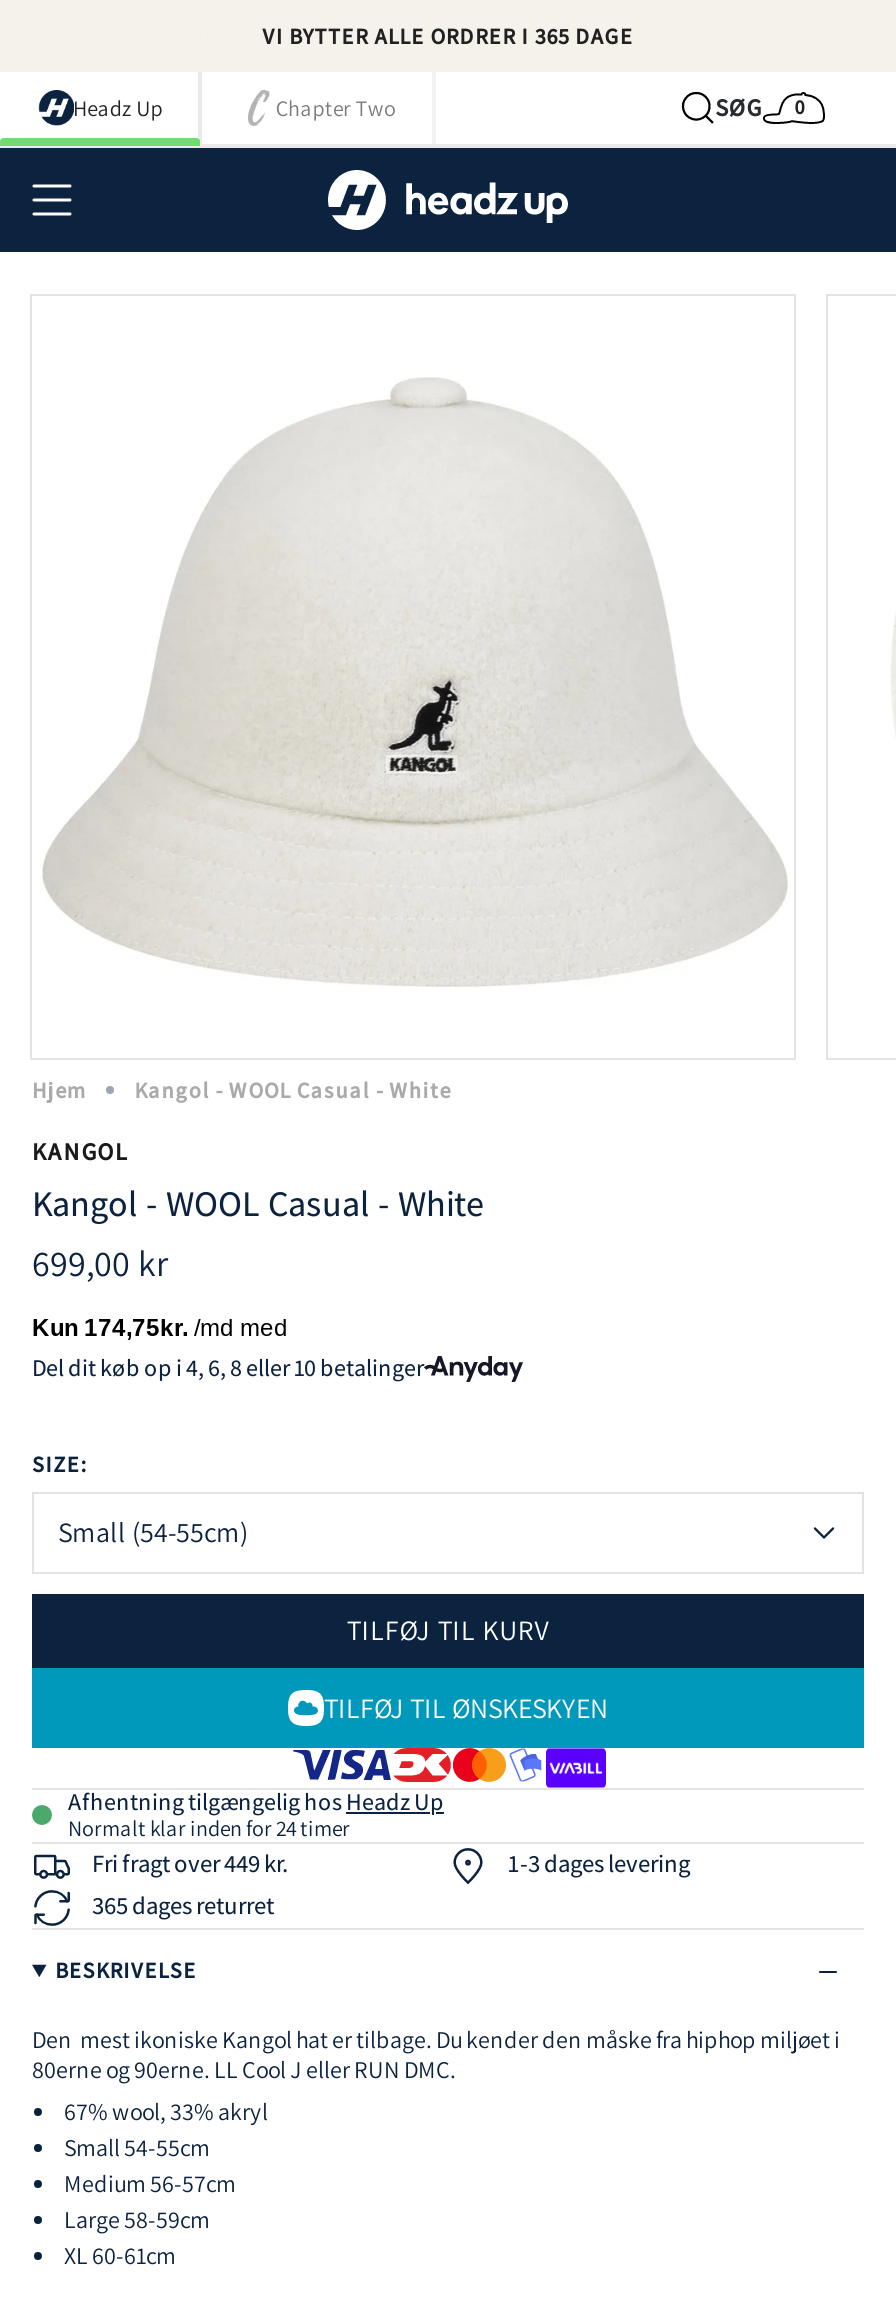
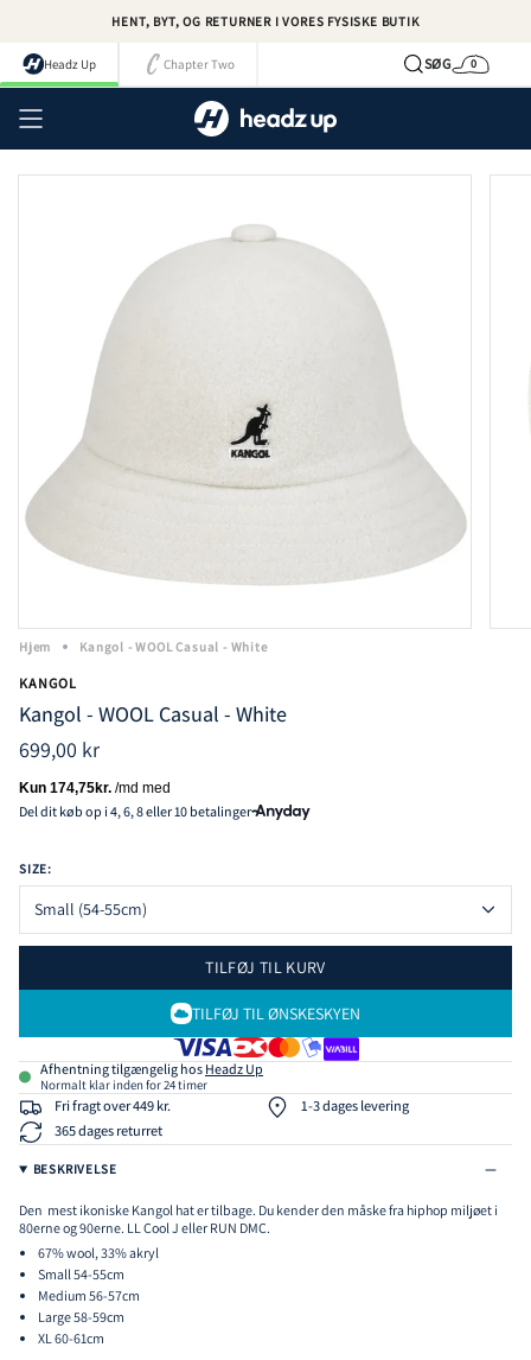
[262,21,634,49] VI BYTTER ALLE ORDRER I 365 DAGE -> [112,12,419,29] HENT, BYT, OG RETURNER I VORES FYSISKE BUTIK

